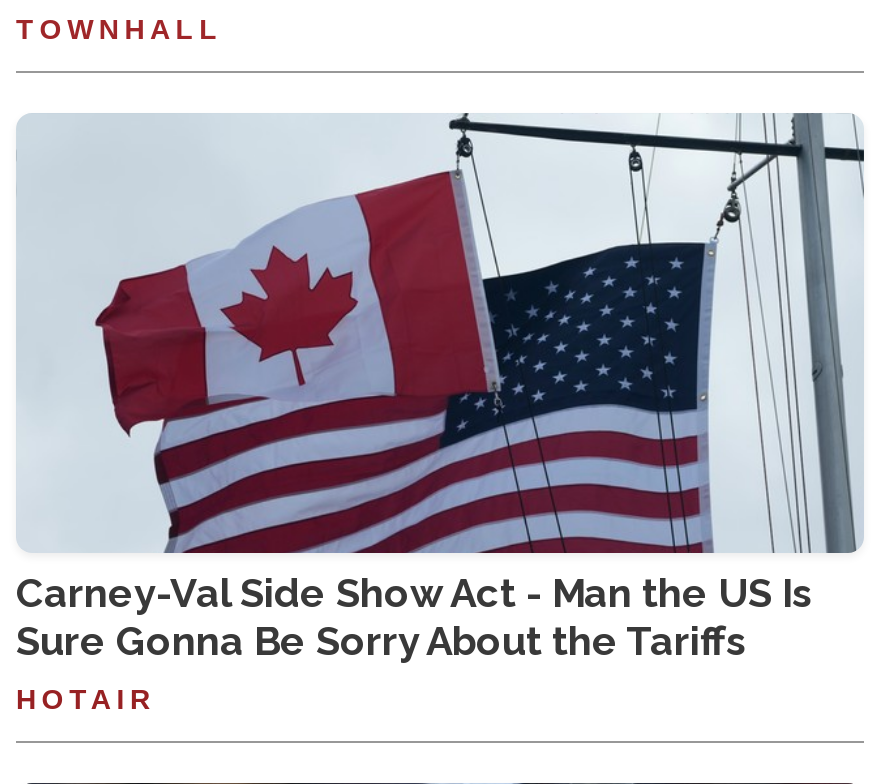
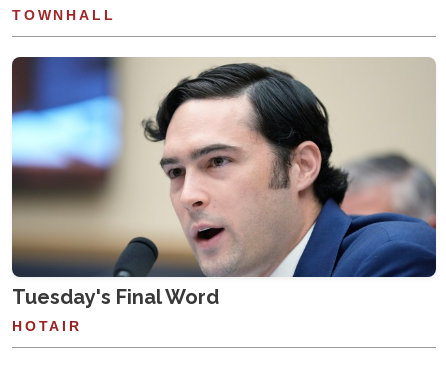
[16,112,866,665] [image] | Carney-Val Side Show Act - Man the US Is | Sure Gonna Be Sorry About the Tariffs -> [11,56,437,309] [image] | Tuesday's Final Word

